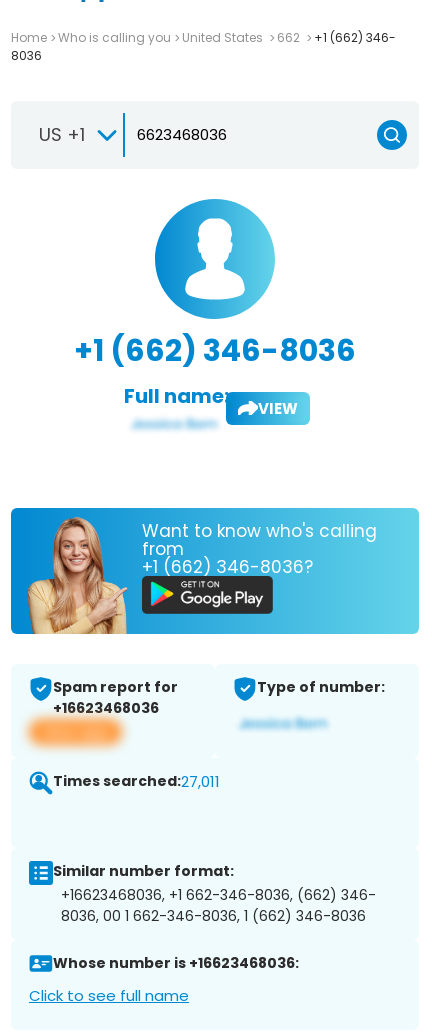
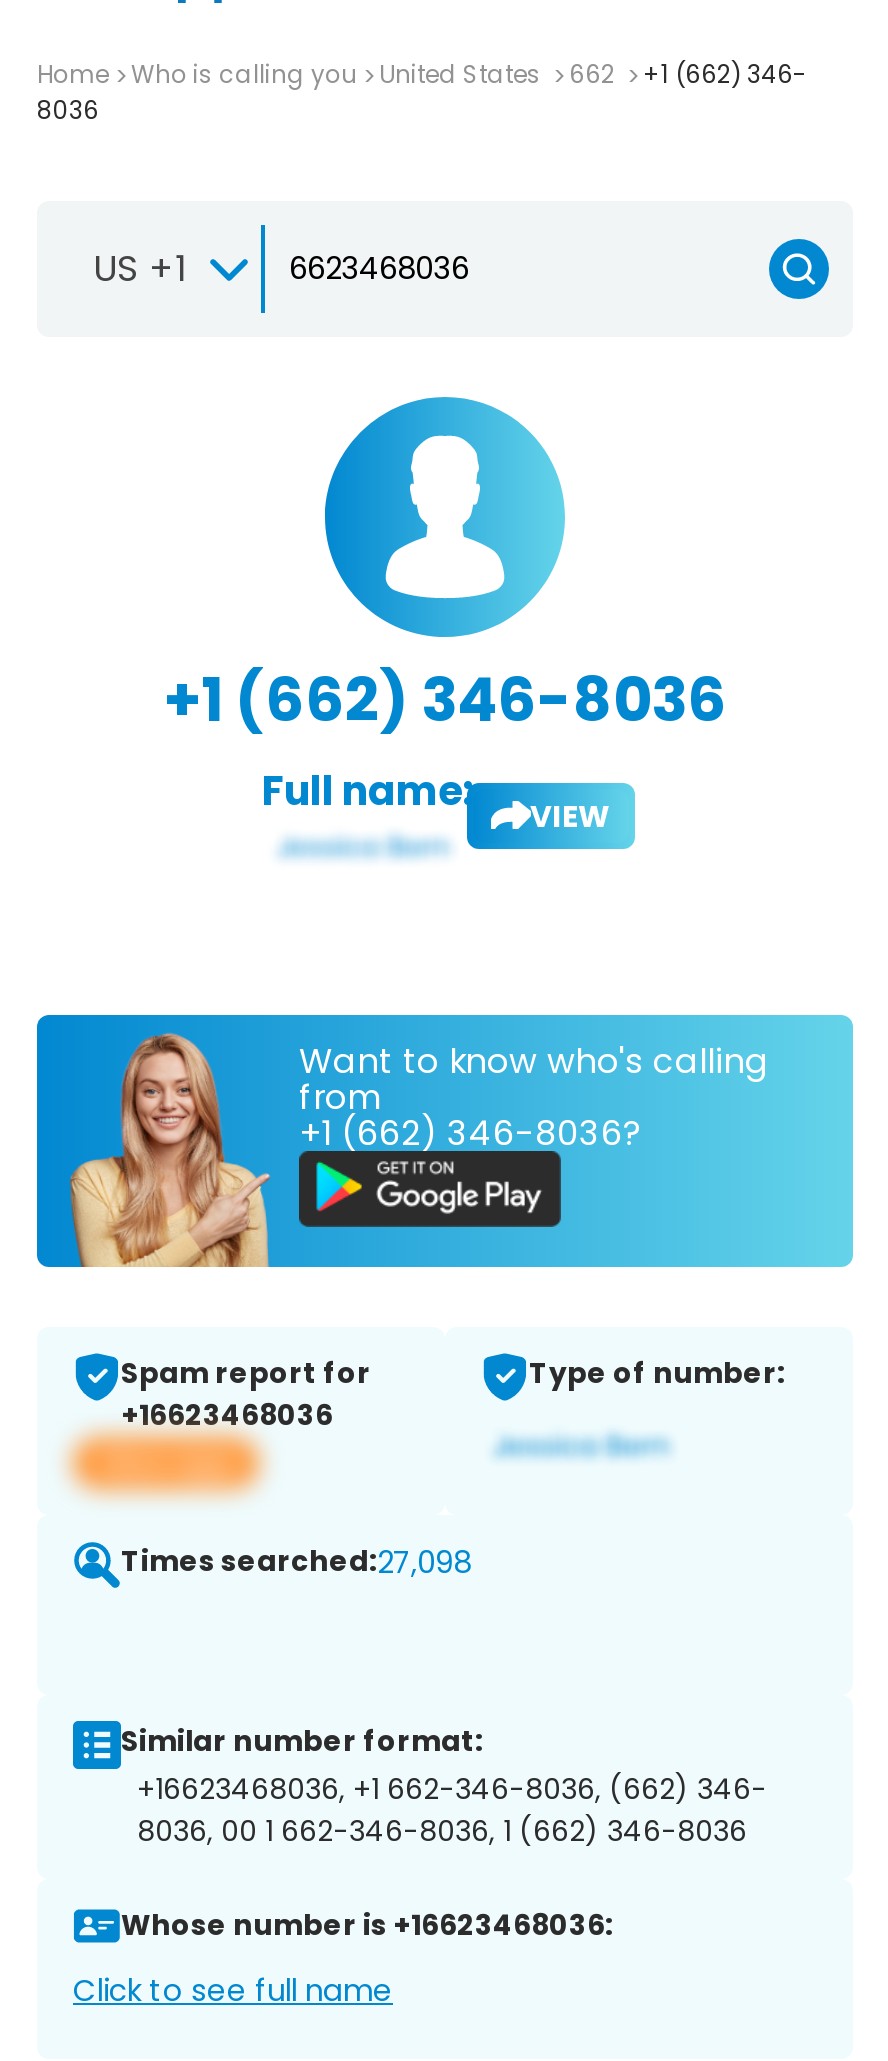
[53,771,220,792] Times searched:27,011 -> [121,1541,471,1583] Times searched:27,098

